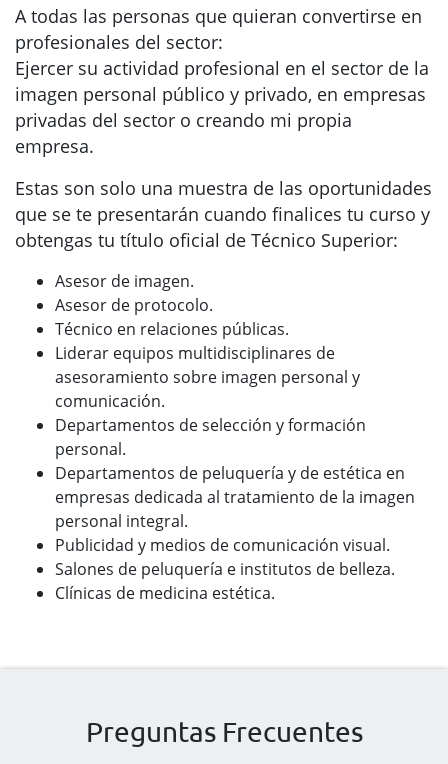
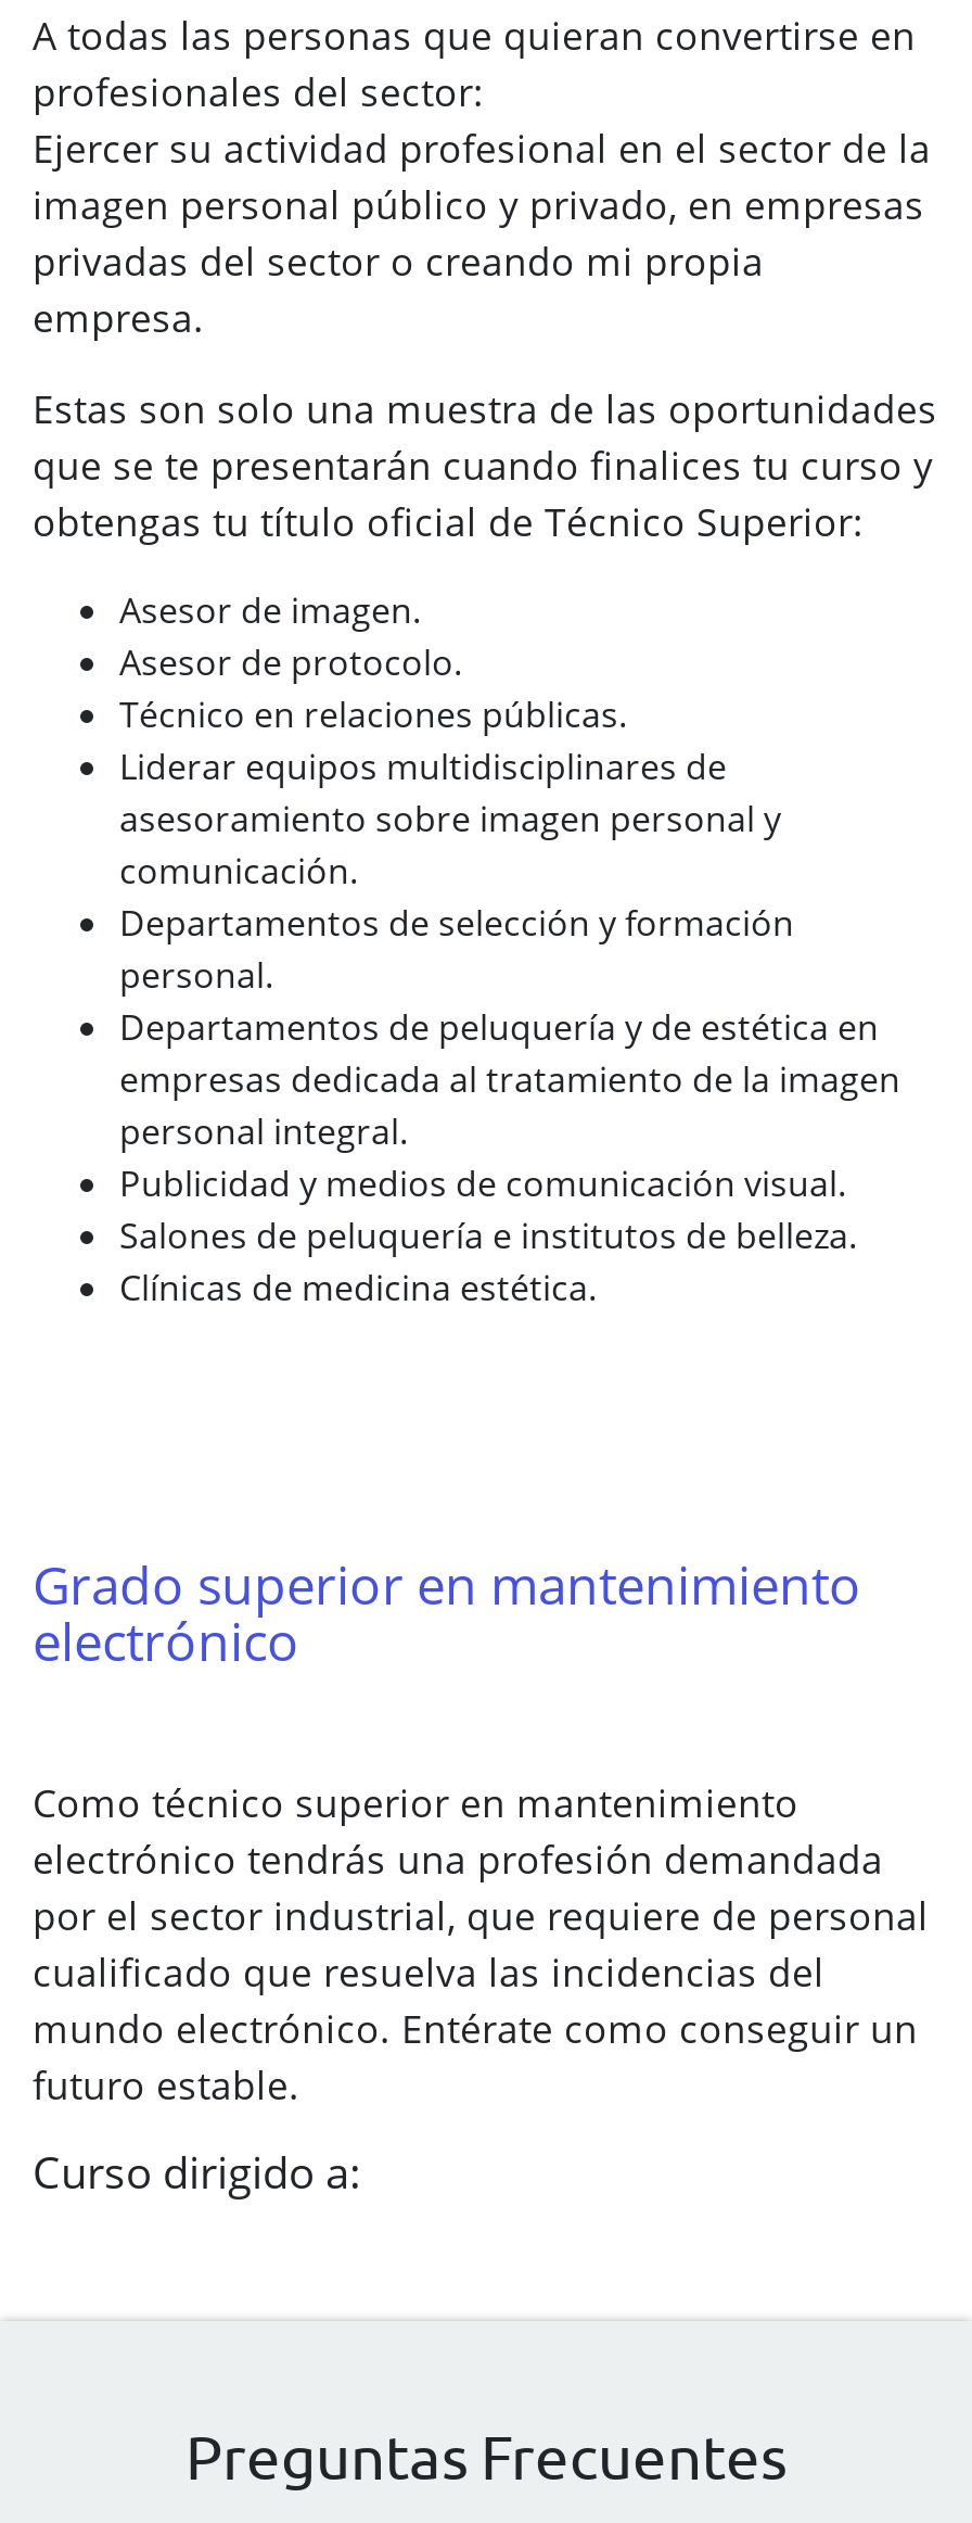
none -> [33,1548,929,2202] Grado superior en mantenimiento | electrónico | Como técnico superior en mantenimiento | electrónico tendrás una profesión demandada | por el sector industrial, que requiere de personal | cualificado que resuelva las incidencias del | mundo electrónico. Entérate como conseguir un | futuro estable. | Curso dirigido a:

